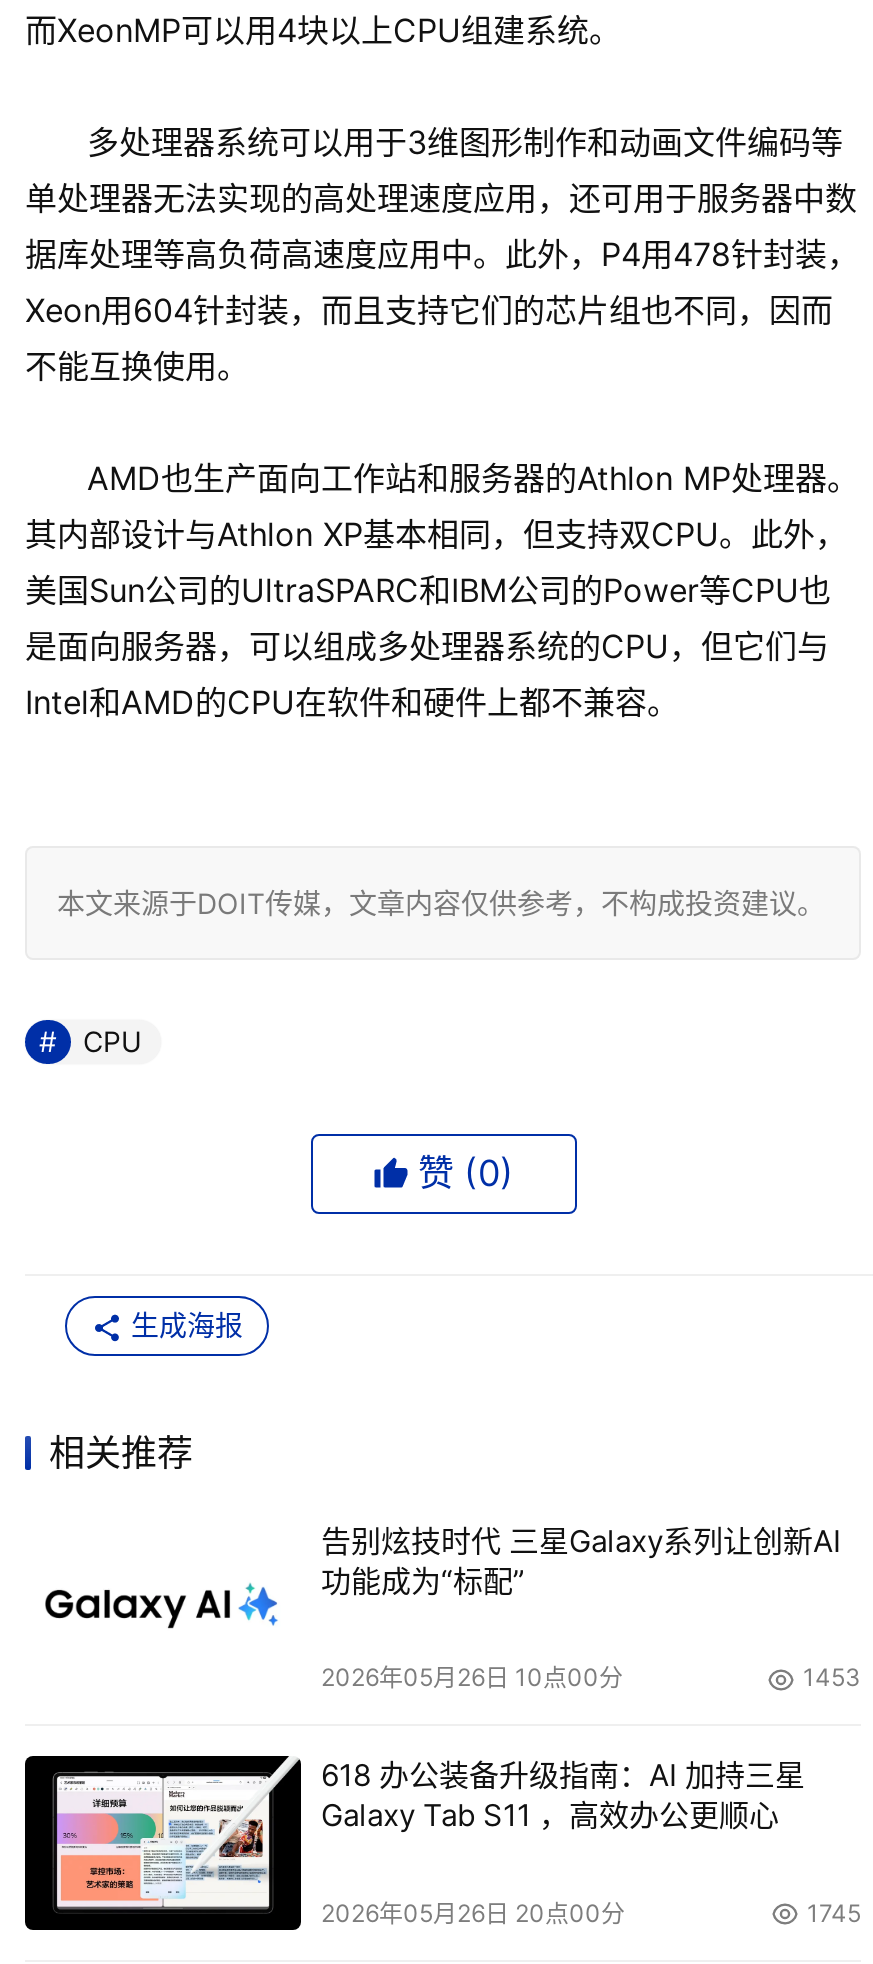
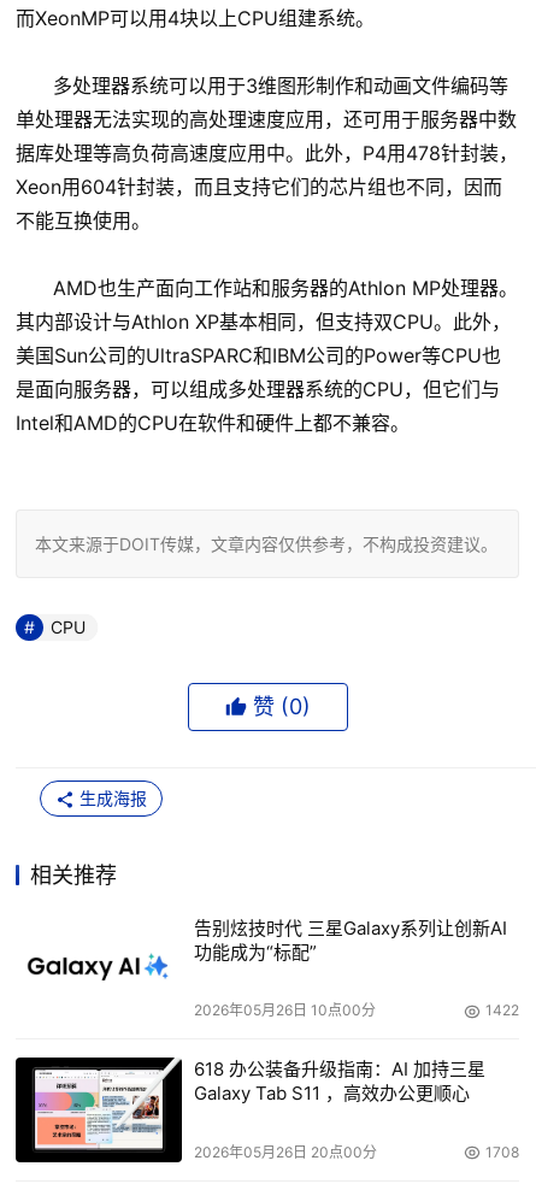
[803,1663,861,1693] 1453 -> [485,1001,519,1019] 1422
[807,1897,861,1927] 1745 -> [485,1143,519,1161] 1708

